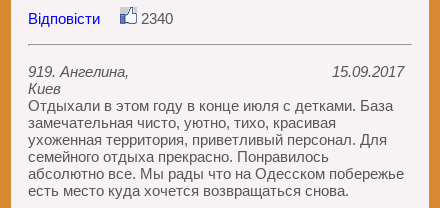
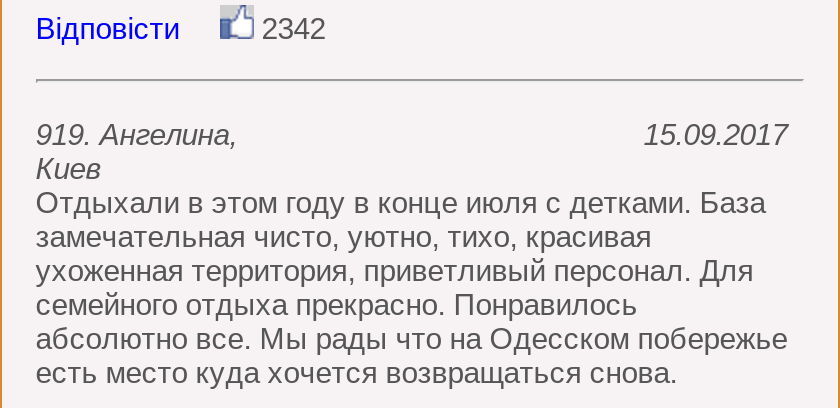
[137,10,185,27] 2340 -> [253,11,349,45] 2342

